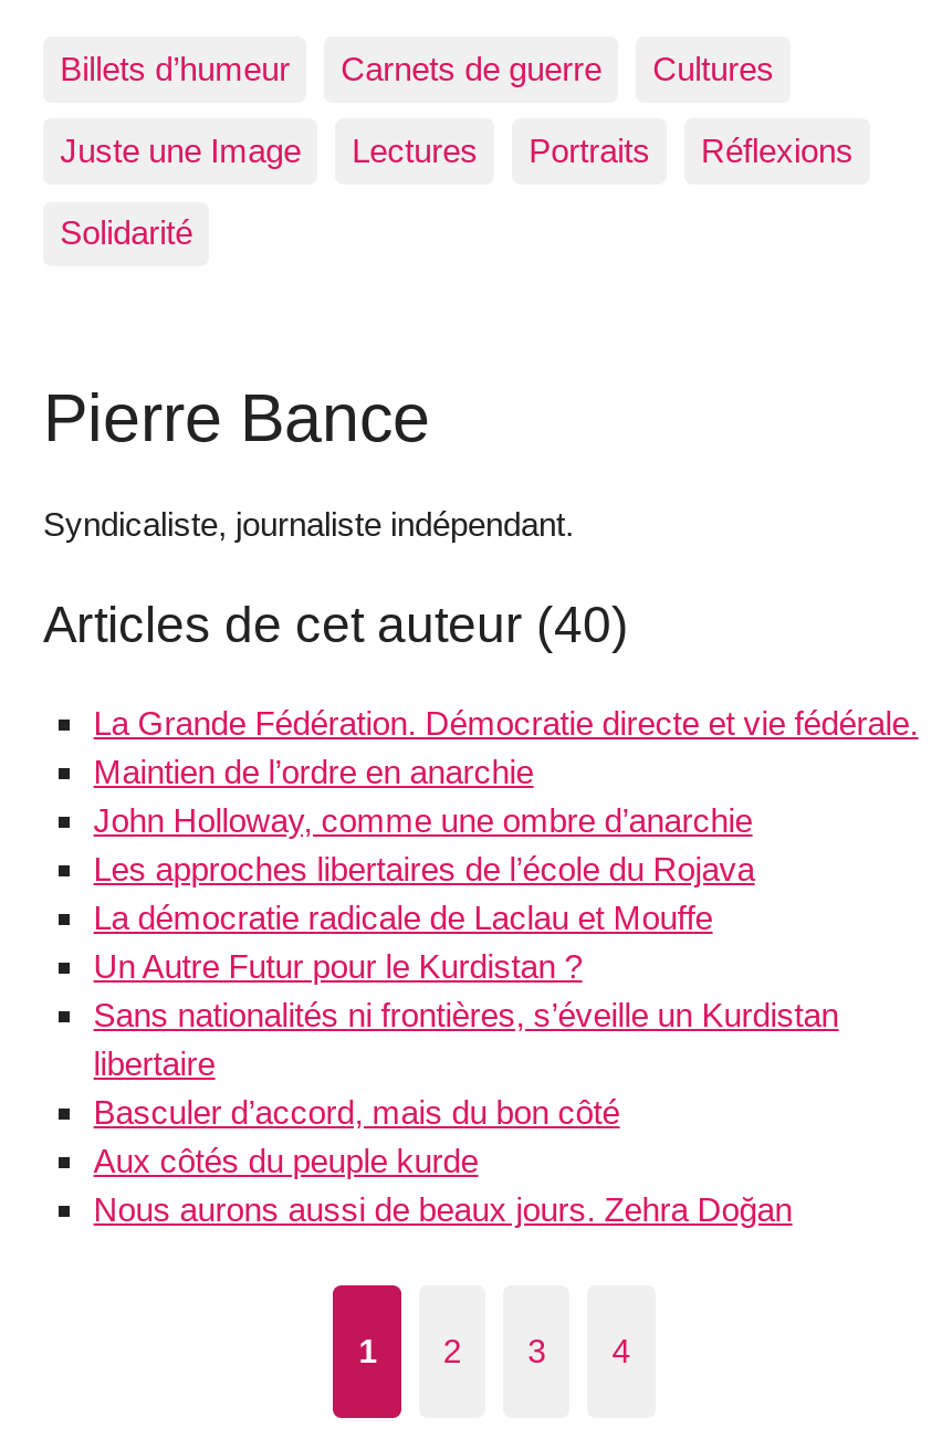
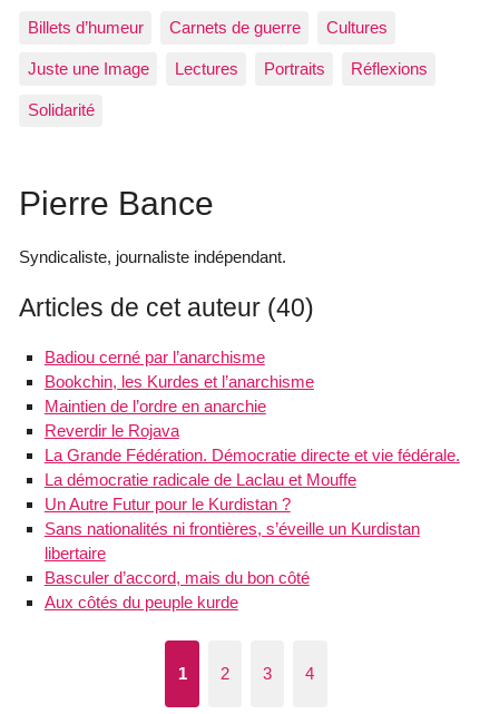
none -> [44,347,314,391] Badiou cerné par l’anarchisme | Bookchin, les Kurdes et l’anarchisme
moved [94,703,918,741] -> [44,445,460,464]: La Grande Fédération. Démocratie directe et vie fédérale.
moved [94,752,534,790] -> [44,396,266,415]: Maintien de l’ordre en anarchie
[94,801,755,887] John Holloway, comme une ombre d’anarchie | Les approches libertaires de l’école du Rojava -> [44,421,179,440] Reverdir le Rojava
moved [94,898,839,1179] -> [44,470,420,611]: La démocratie radicale de Laclau et Mouffe | Un Autre Futur pour le Kurdistan ? | Sans nationalités ni frontières, s’éveille un Kurdistan | libertaire | Basculer d’accord, mais du bon côté | Aux côtés du peuple kurde
[94,1190,792,1227] Nous aurons aussi de beaux jours. Zehra Doğan -> none

